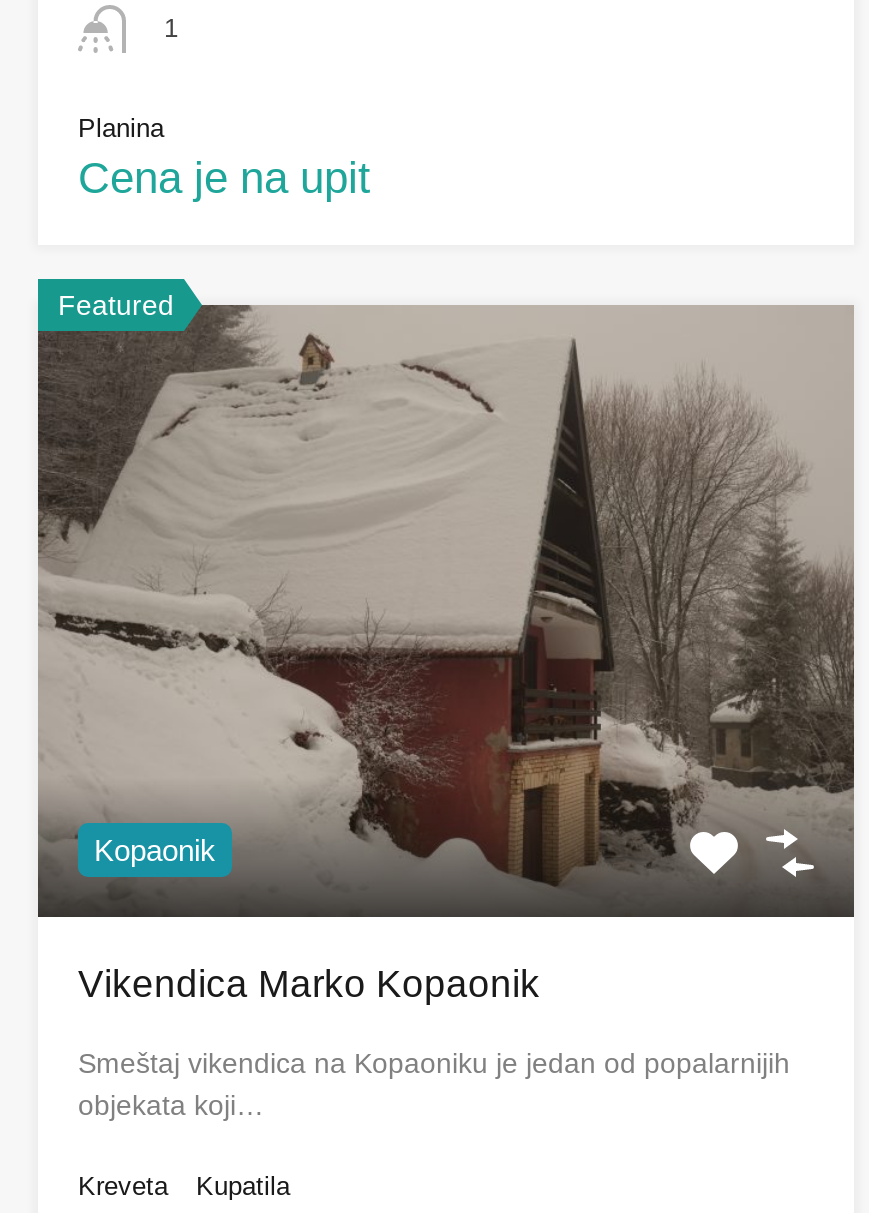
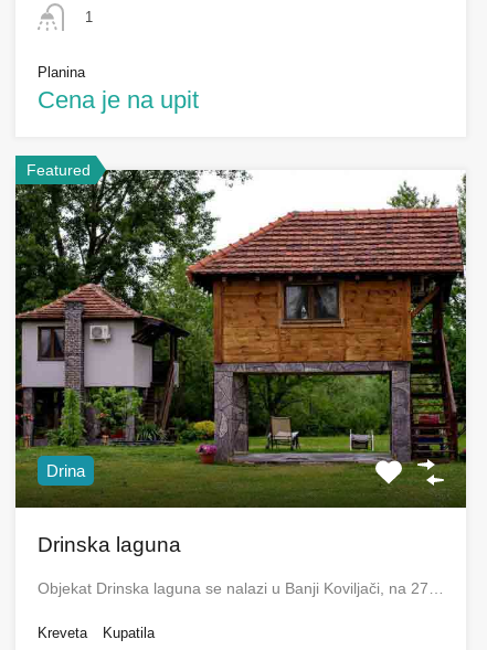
[36,304,854,918] [image] | Kopaonik -> [15,170,466,509] [image] | Drina
[78,964,540,1006] Vikendica Marko Kopaonik -> [38,533,181,556] Drinska laguna
[78,1048,790,1122] Smeštaj vikendica na Kopaoniku je jedan od popalarnijih | objekata koji… -> [38,579,444,597] Objekat Drinska laguna se nalazi u Banji Koviljači, na 27…

